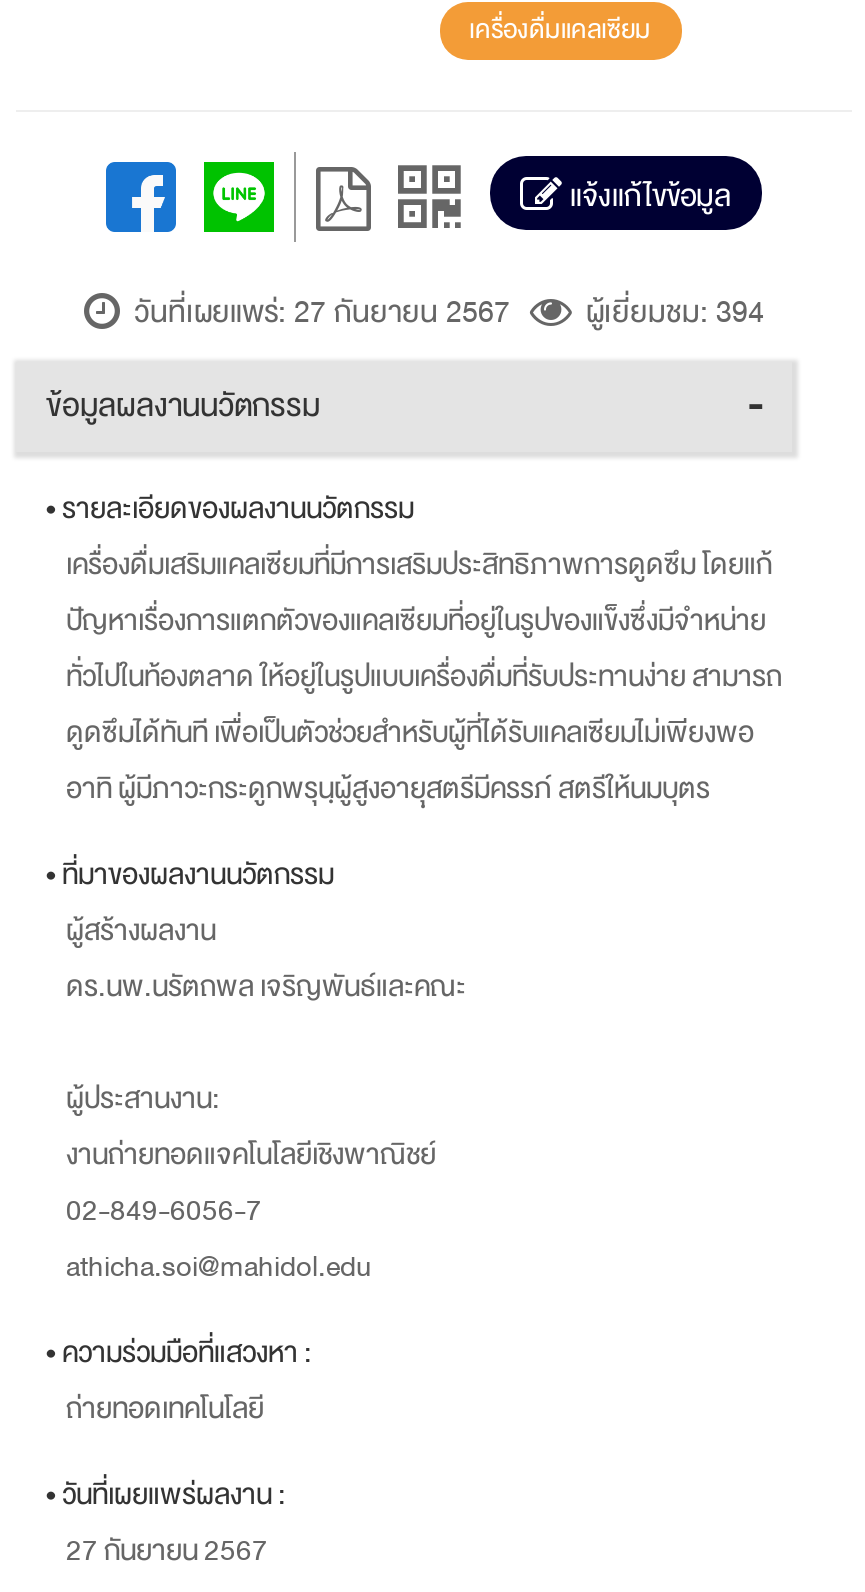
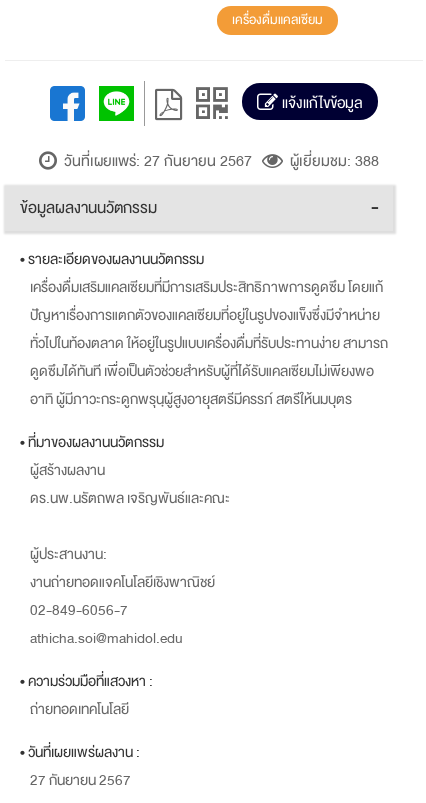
[578,287,764,339] ผู้เยี่ยมชม: 394 -> [286,148,379,174] ผู้เยี่ยมชม: 388

